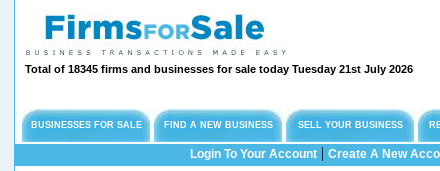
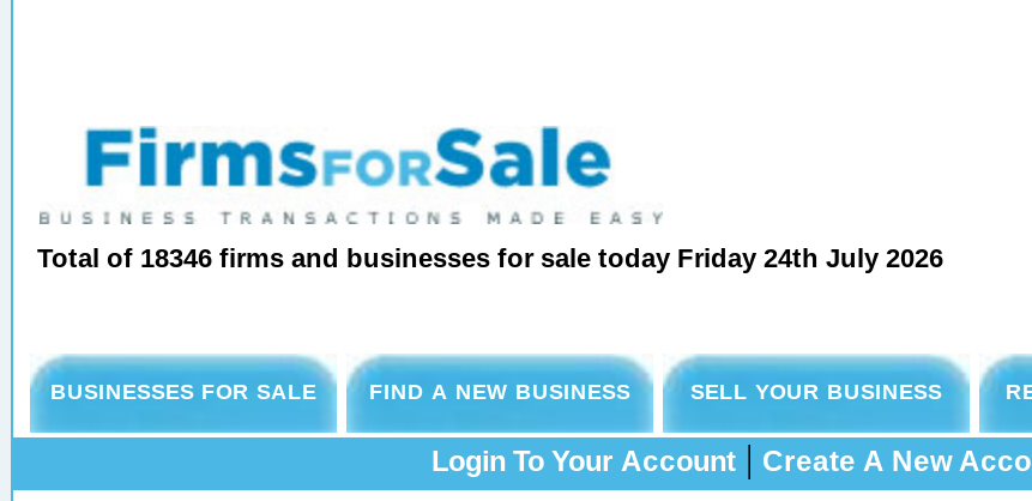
[25,63,413,75] Total of 18345 firms and businesses for sale today Tuesday 21st July 2026 -> [37,243,943,272] Total of 18346 firms and businesses for sale today Friday 24th July 2026

